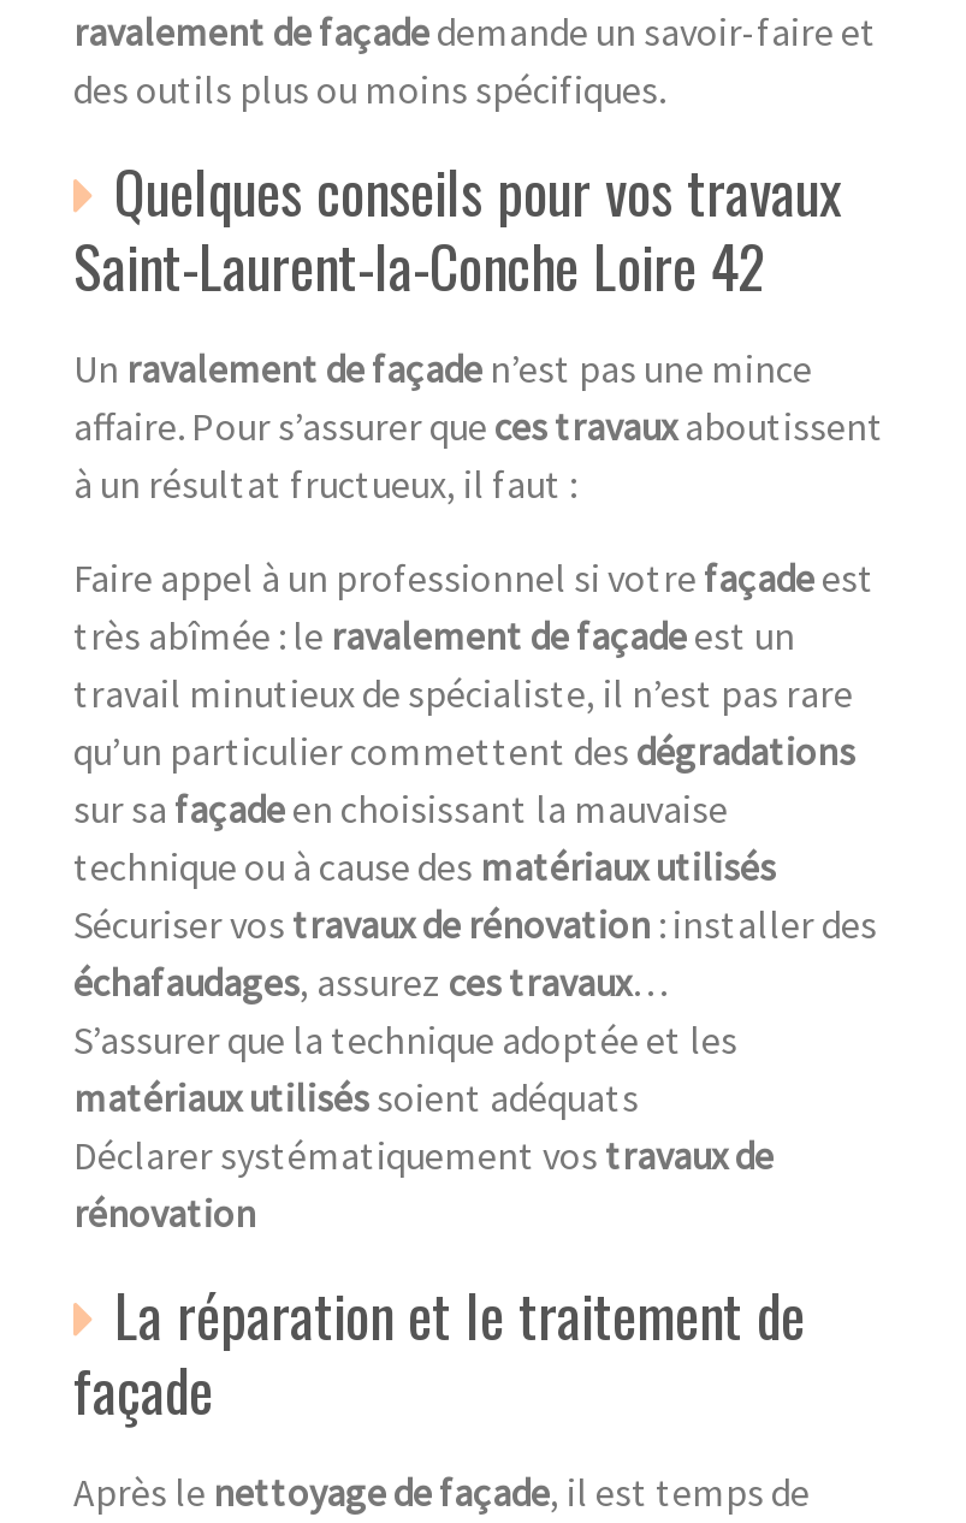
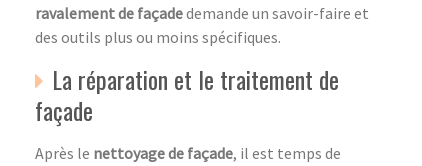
[73,147,884,1237] Quelques conseils pour vos travaux | Saint-Laurent-la-Conche Loire 42 | Un ravalement de façade n’est pas une mince | affaire. Pour s’assurer que ces travaux aboutissent | à un résultat fructueux, il faut : | Faire appel à un professionnel si votre façade est | très abîmée : le ravalement de façade est un | travail minutieux de spécialiste, il n’est pas rare | qu’un particulier commettent des dégradations | sur sa façade en choisissant la mauvaise | technique ou à cause des matériaux utilisés | Sécuriser vos travaux de rénovation: installer des | échafaudages, assurez ces travaux … | S’assurer que la technique adoptée et les | matériaux utilisés soient adéquats | Déclarer systématiquement vos travaux de | rénovation -> none

